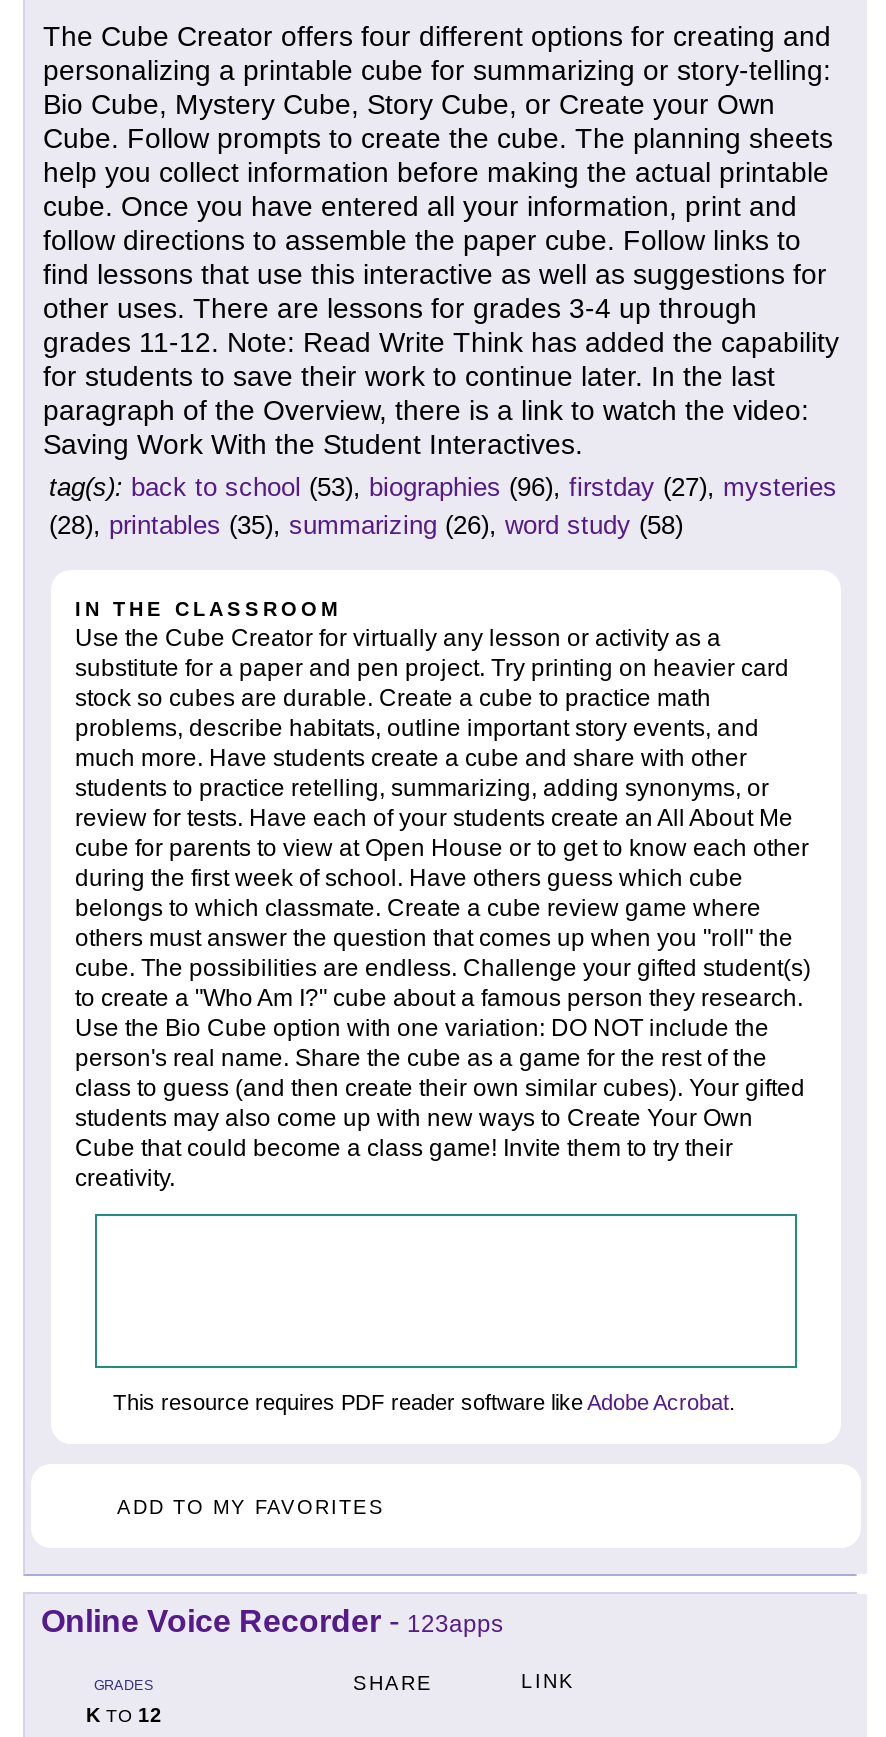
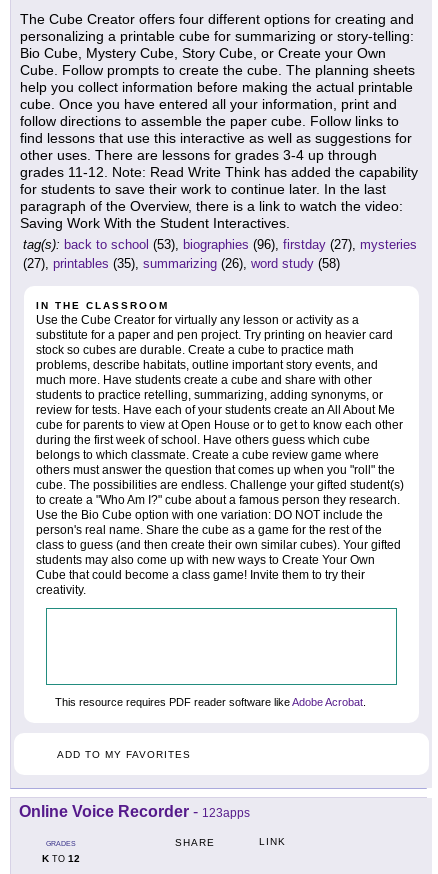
[49,510,683,540] (28), printables (35), summarizing (26), word study (58) -> [23,256,340,271] (27), printables (35), summarizing (26), word study (58)

